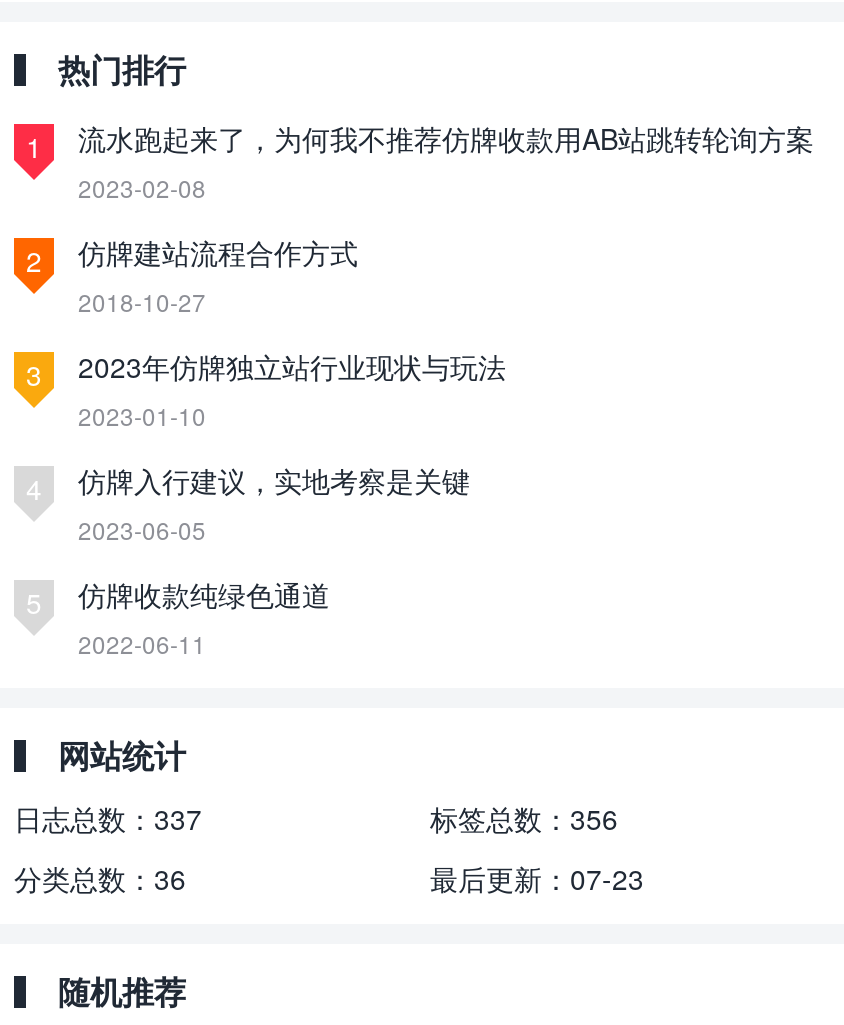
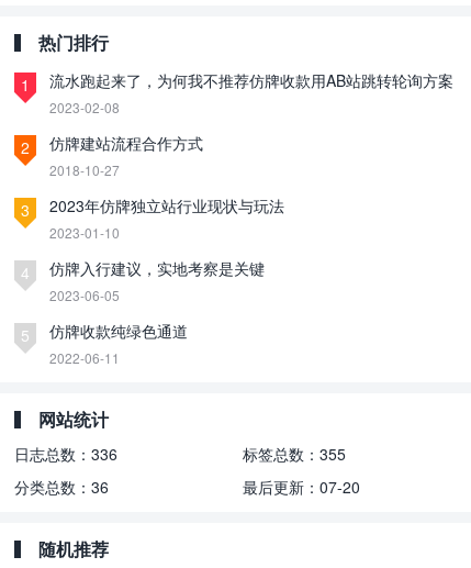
[14,798,202,838] 日志总数：337 -> [14,443,117,465] 日志总数：336
[430,798,618,838] 标签总数：356 -> [243,443,346,465] 标签总数：355
[430,858,644,898] 最后更新：07-23 -> [243,475,360,497] 最后更新：07-20

